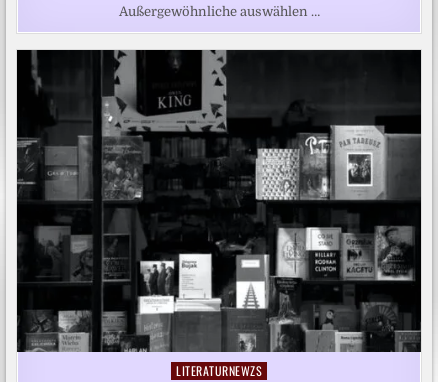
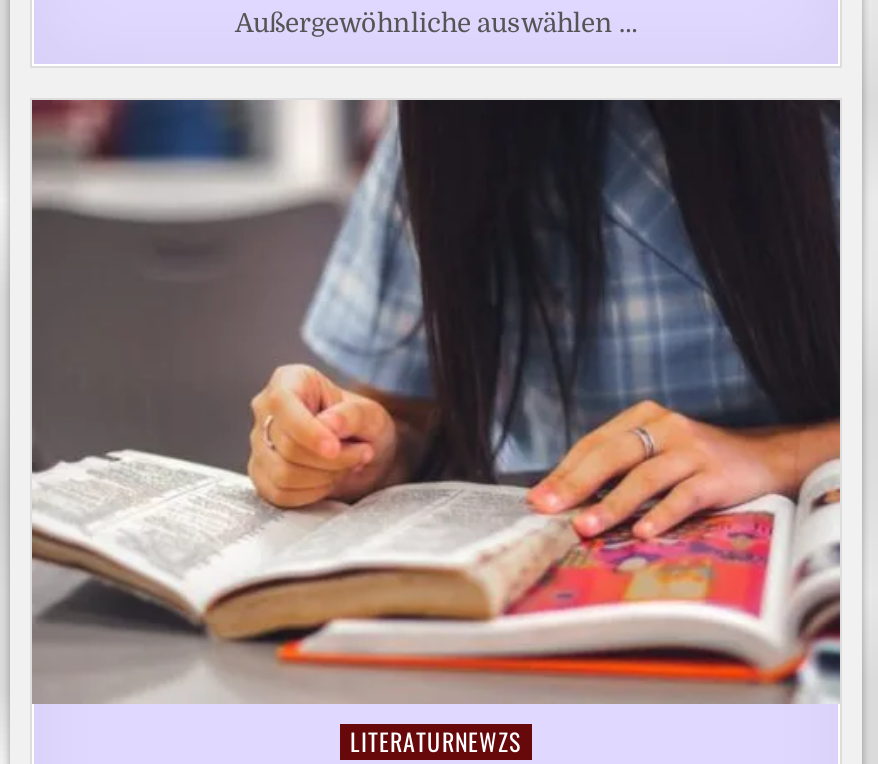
[16,49,422,353] [image] -> [30,98,842,704] [image]

